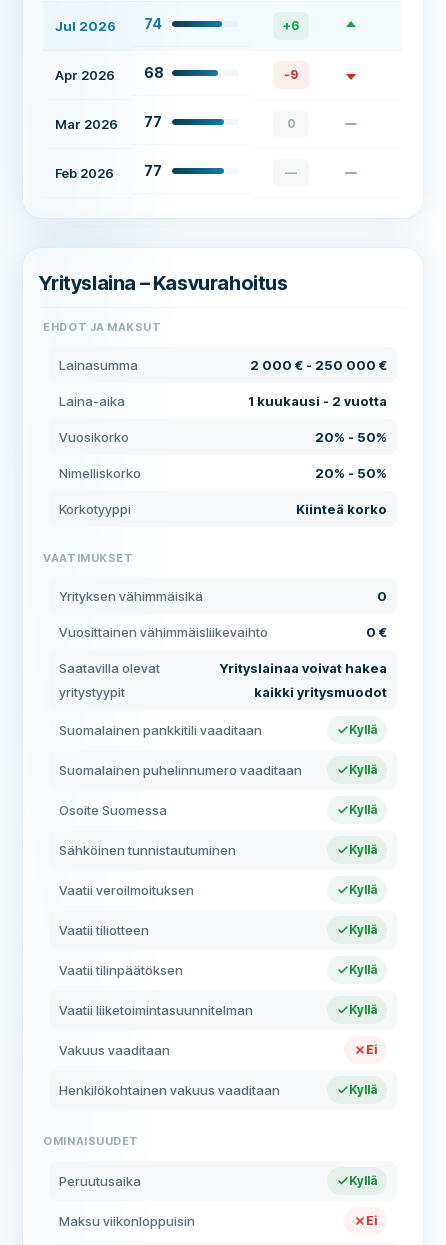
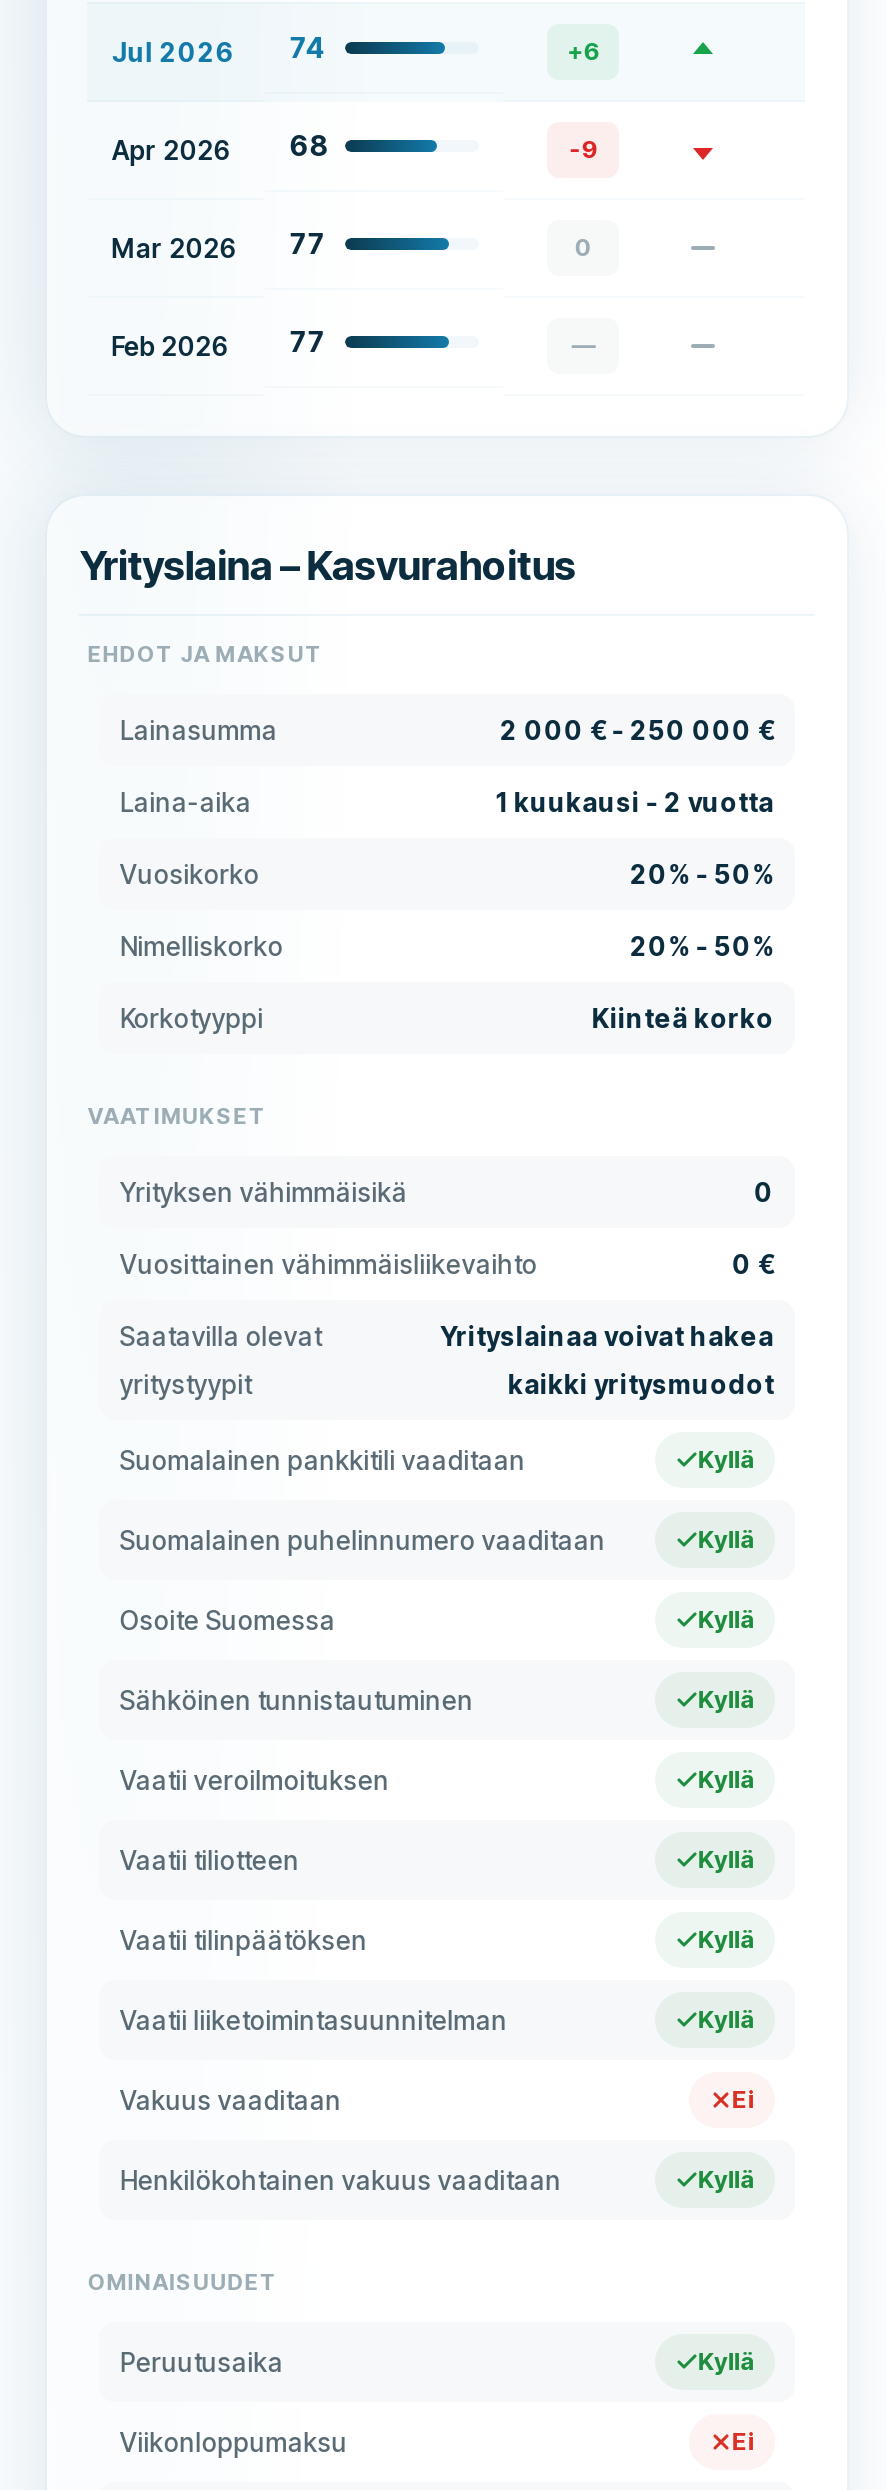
[59,1213,195,1229] Maksu viikonloppuisin -> [120,2426,348,2458] Viikonloppumaksu

